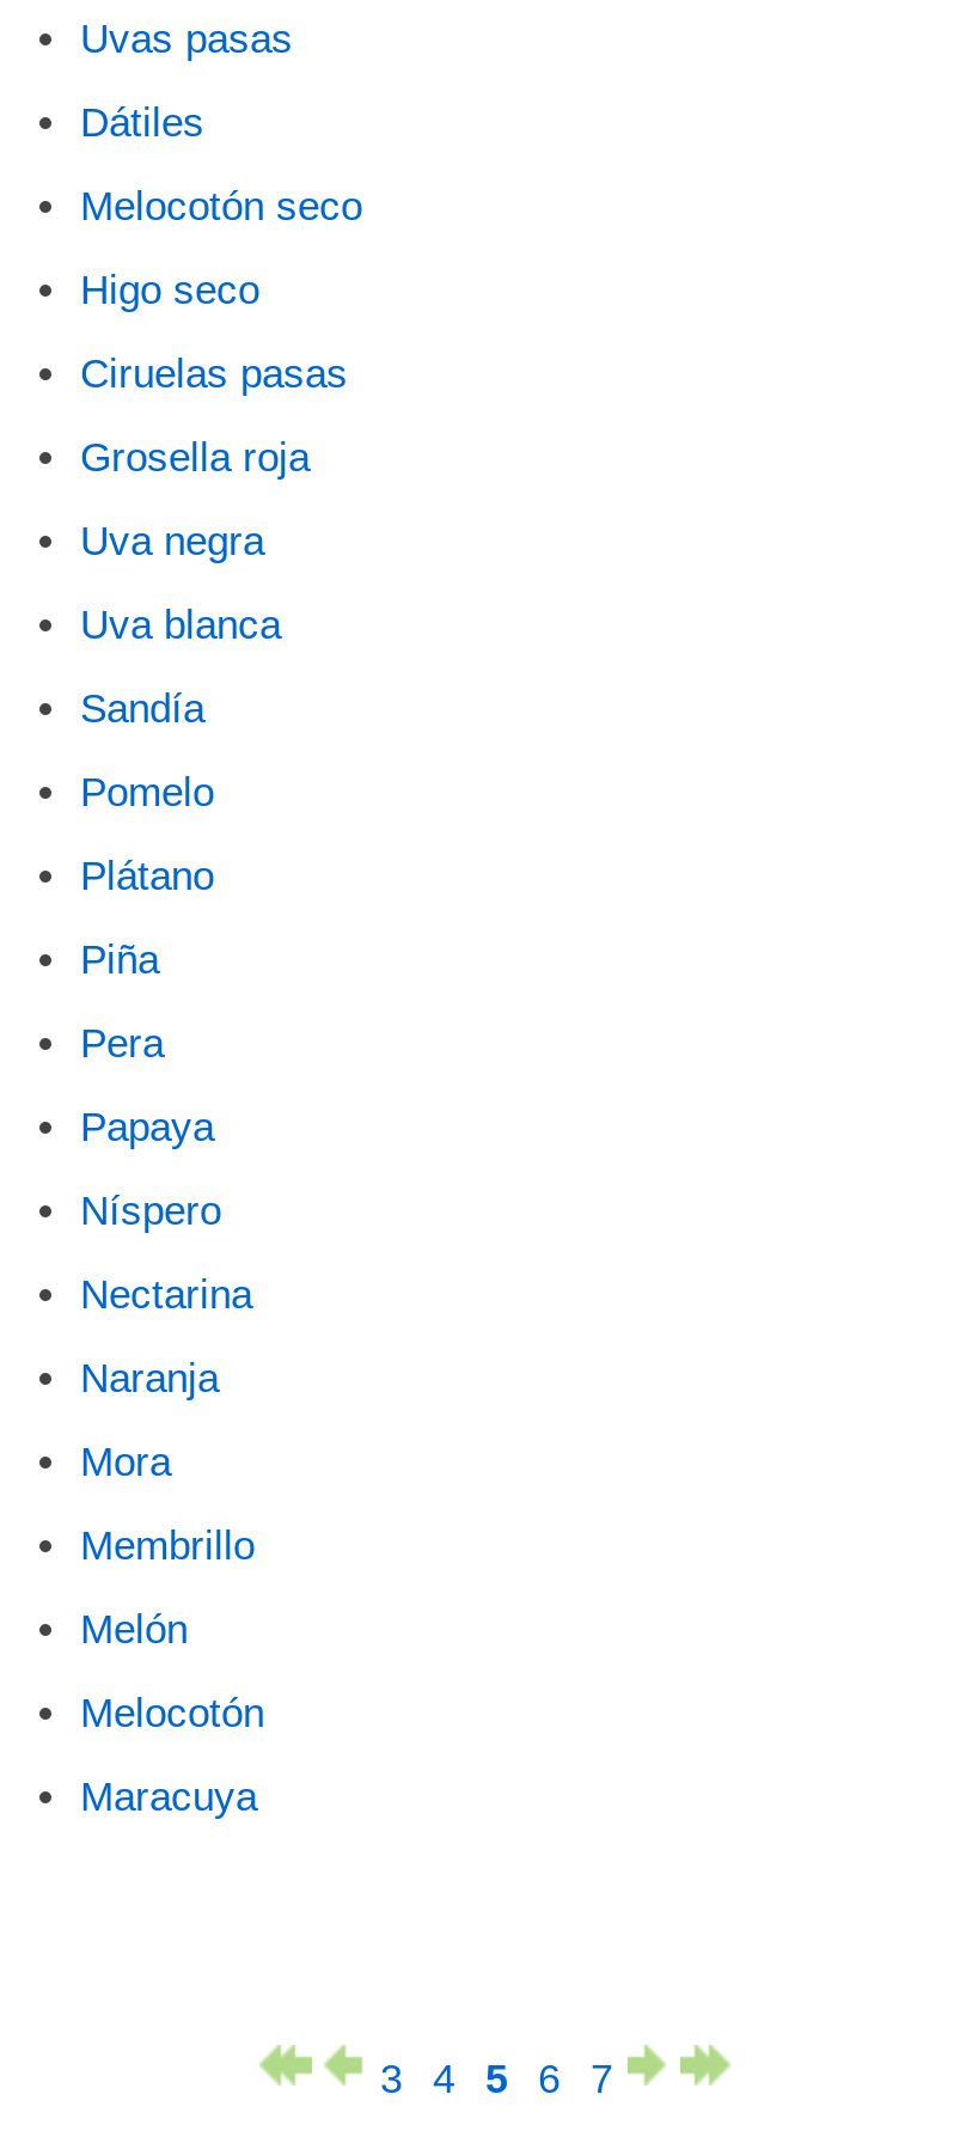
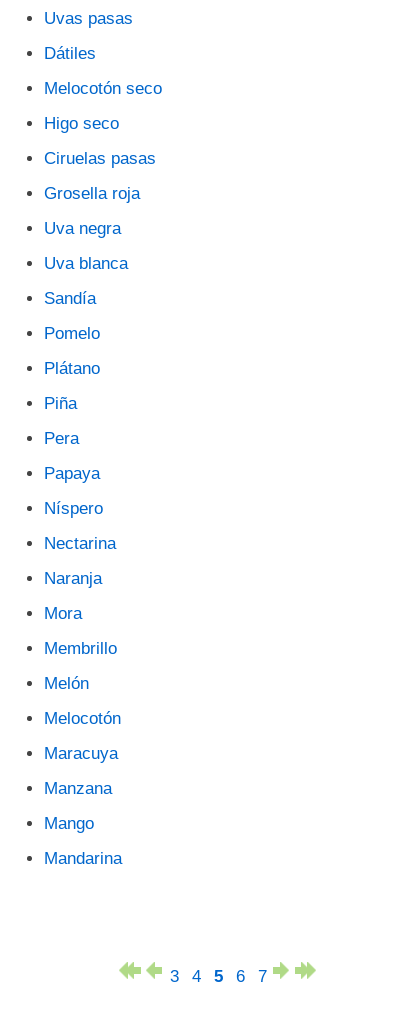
none -> [44,779,122,868] Manzana | Mango | Mandarina

